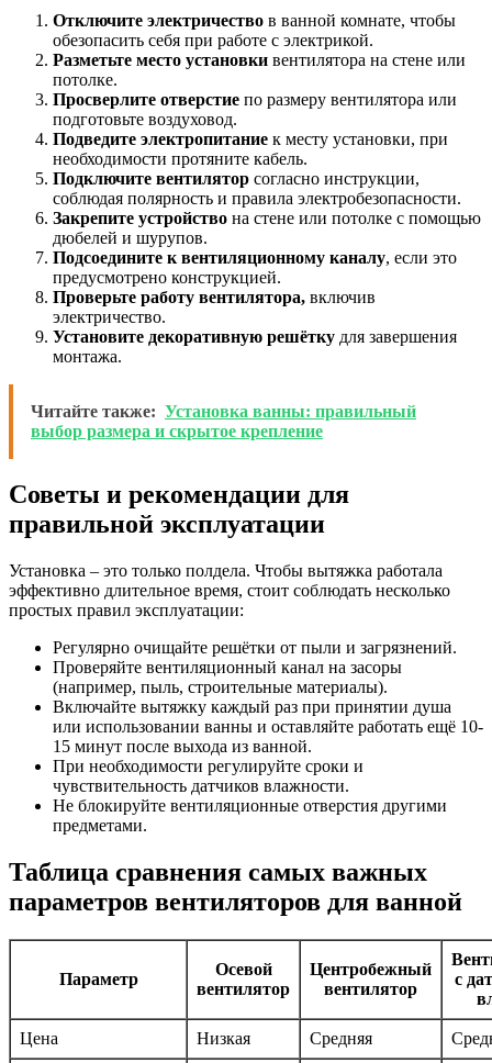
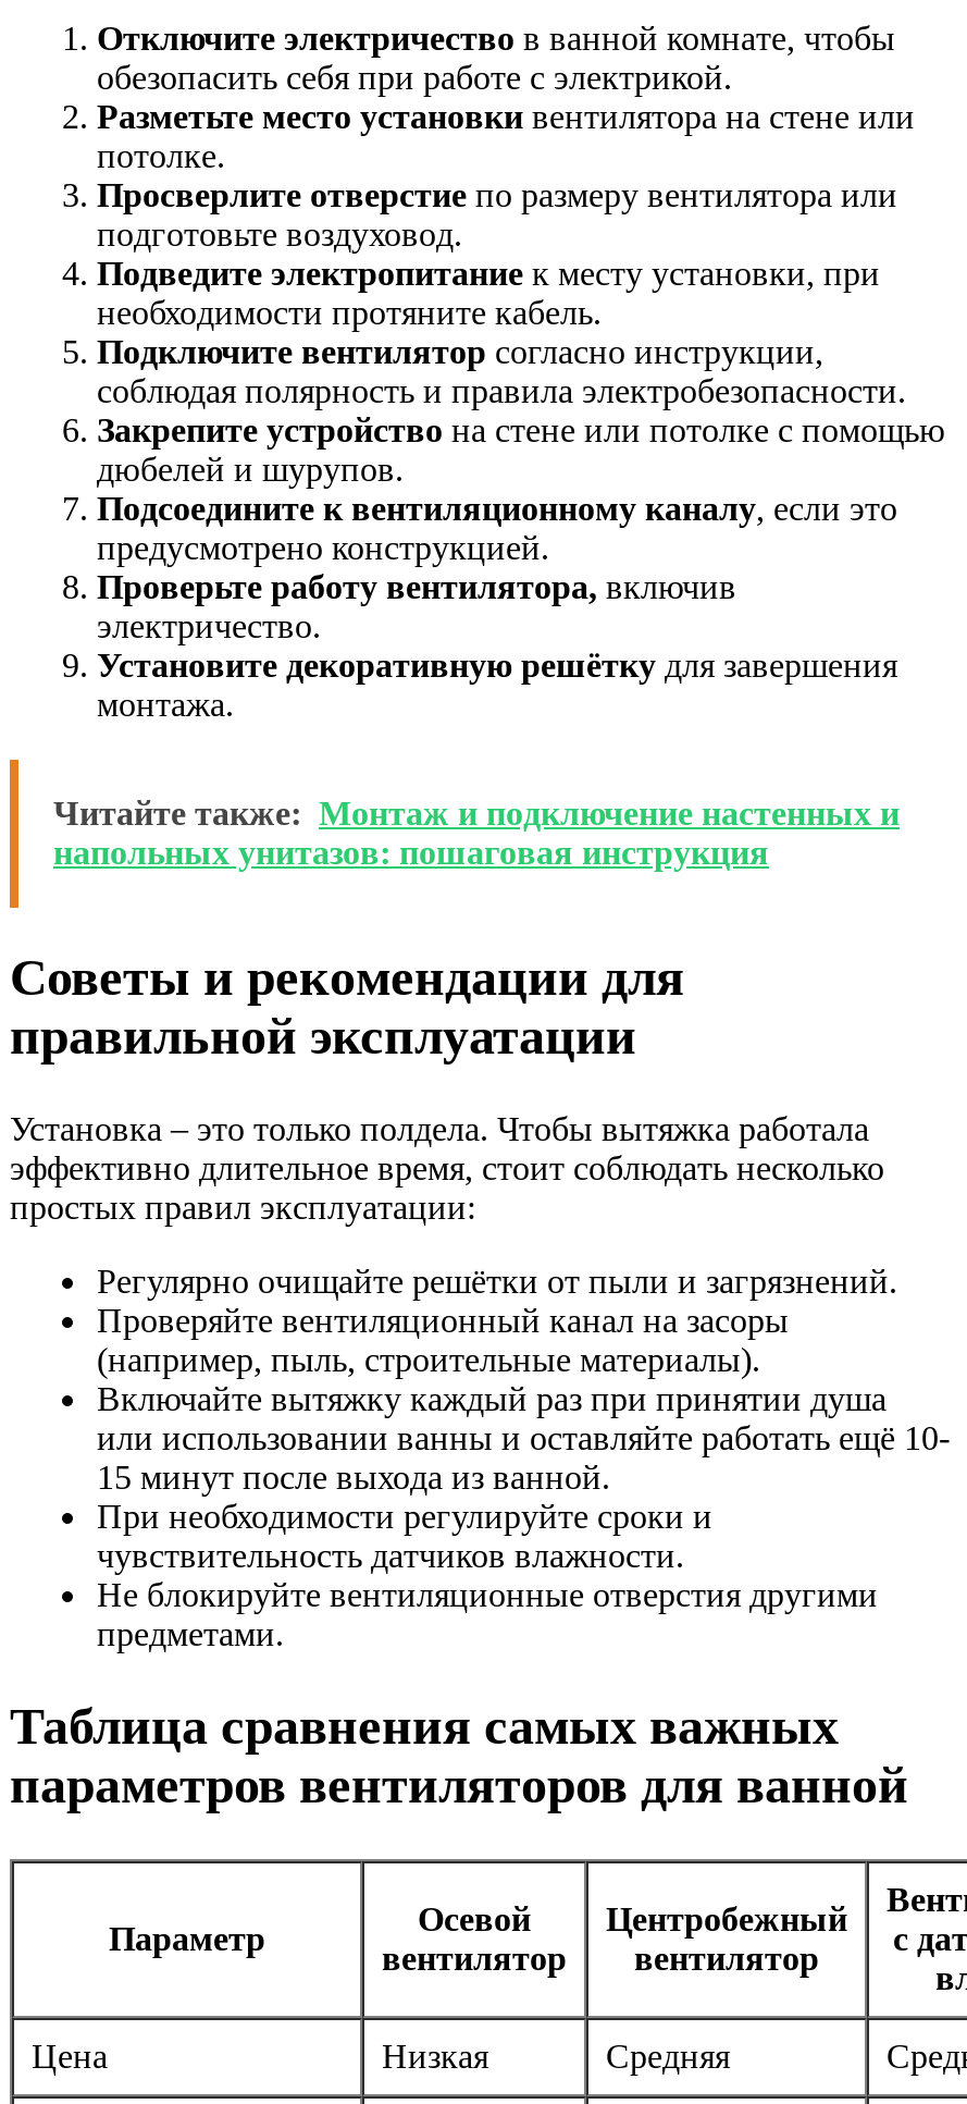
[31,401,416,440] Читайте также: Установка ванны: правильный | выбор размера и скрытое крепление -> [53,793,900,870] Читайте также: Монтаж и подключение настенных и | напольных унитазов: пошаговая инструкция

